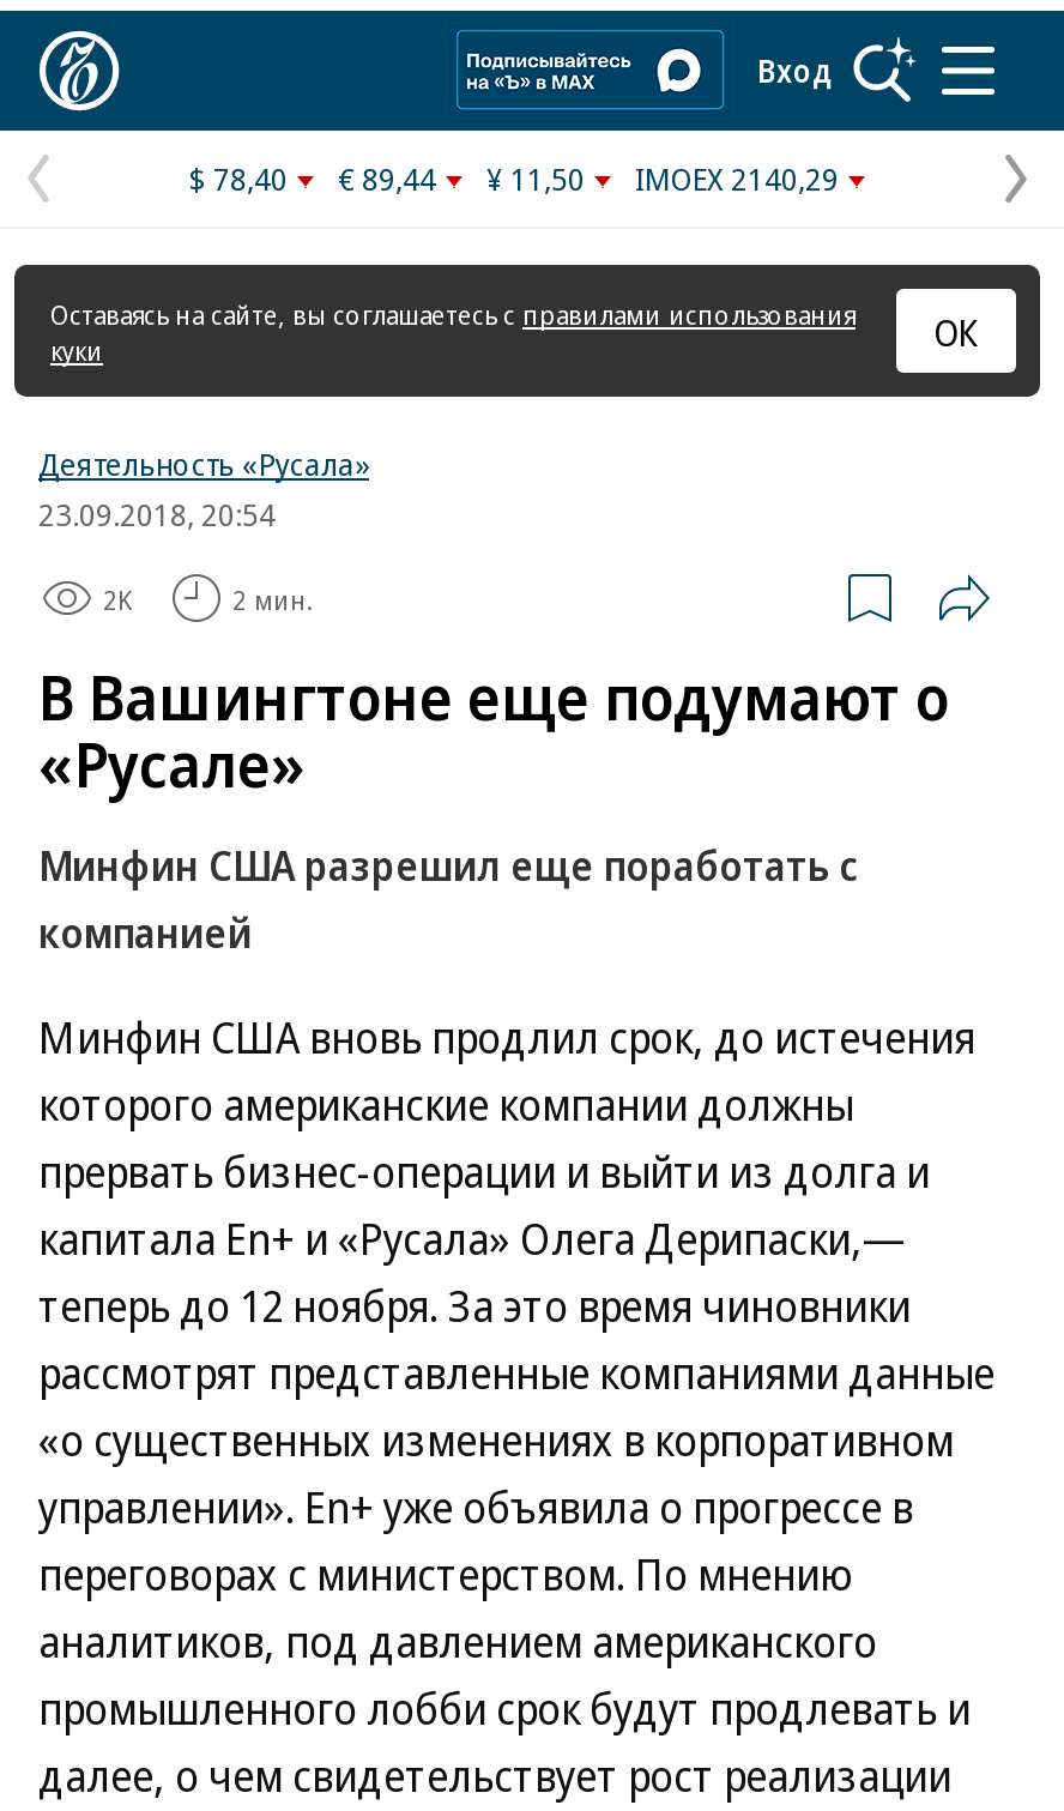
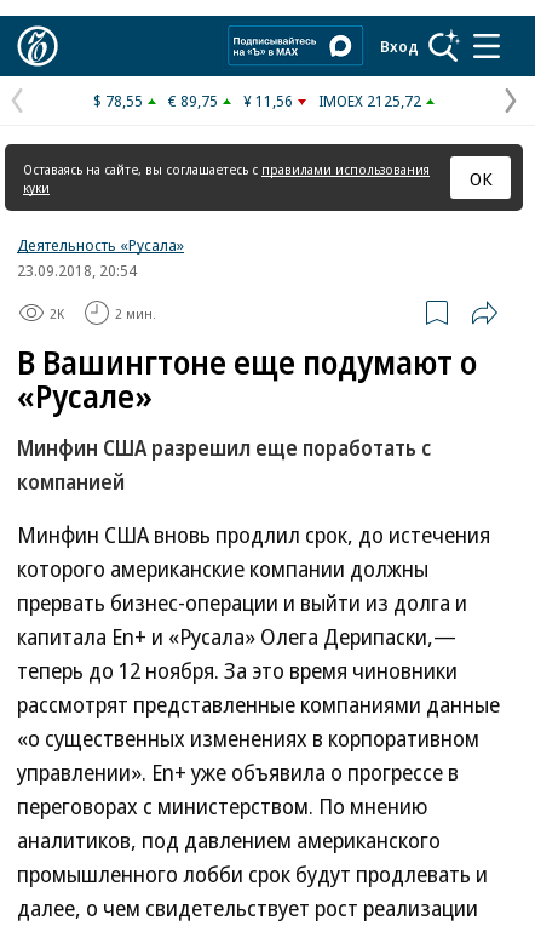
[189,157,288,200] $ 78,40 -> [93,90,143,112] $ 78,55
[338,157,436,200] € 89,44 -> [168,90,218,112] € 89,75
[486,157,585,200] ¥ 11,50 -> [243,90,293,112] ¥ 11,56
[635,157,839,200] IMOEX 2140,29 -> [318,90,421,112] IMOEX 2125,72

